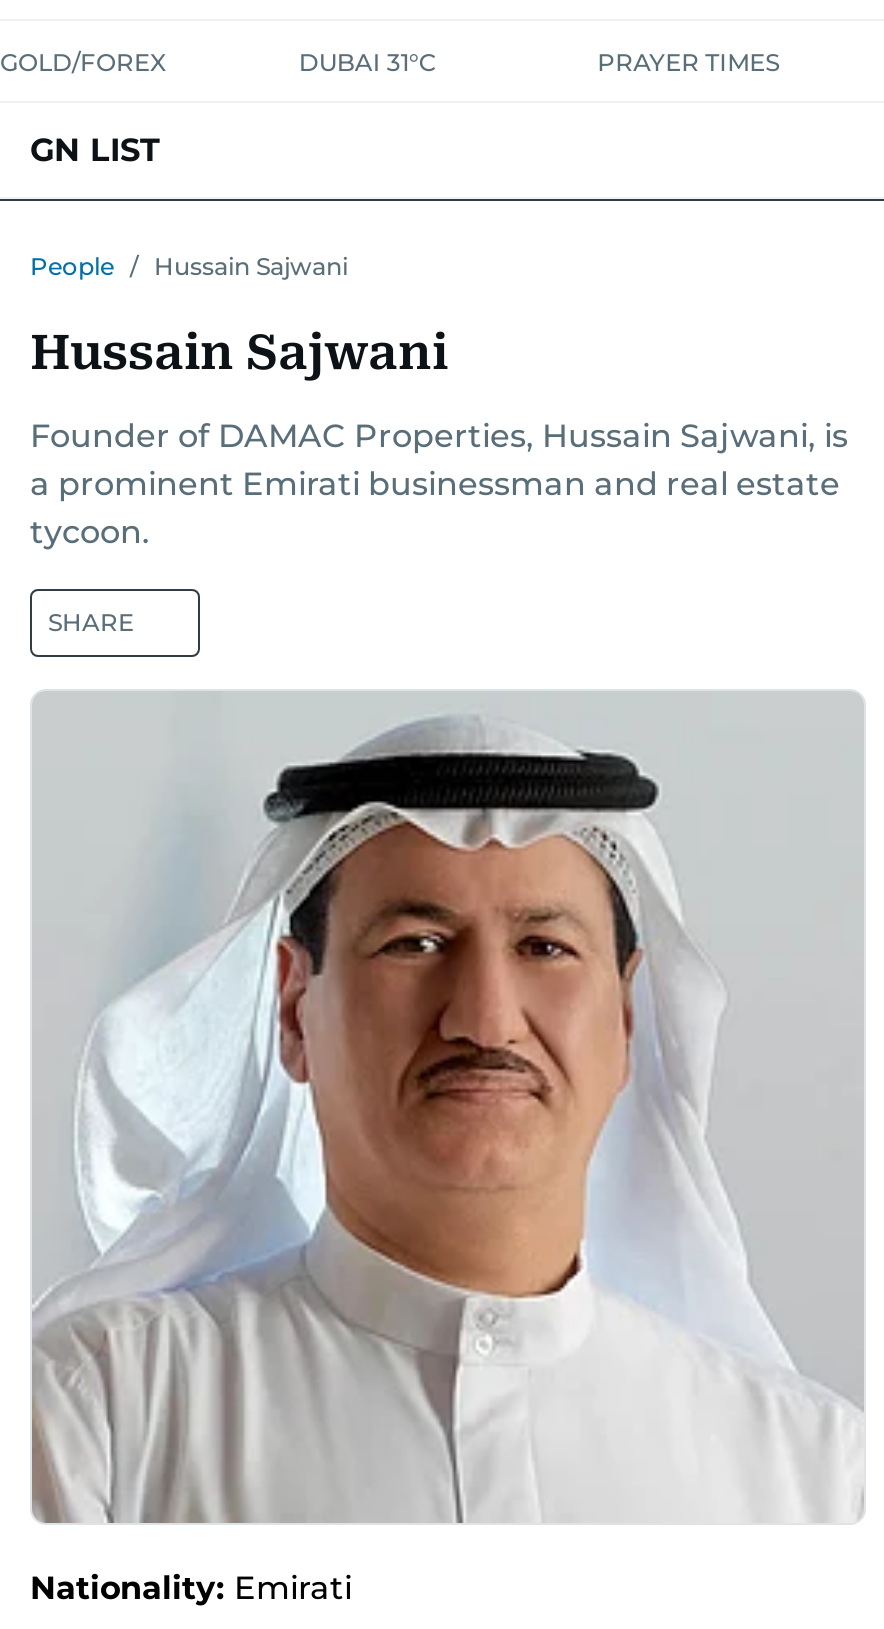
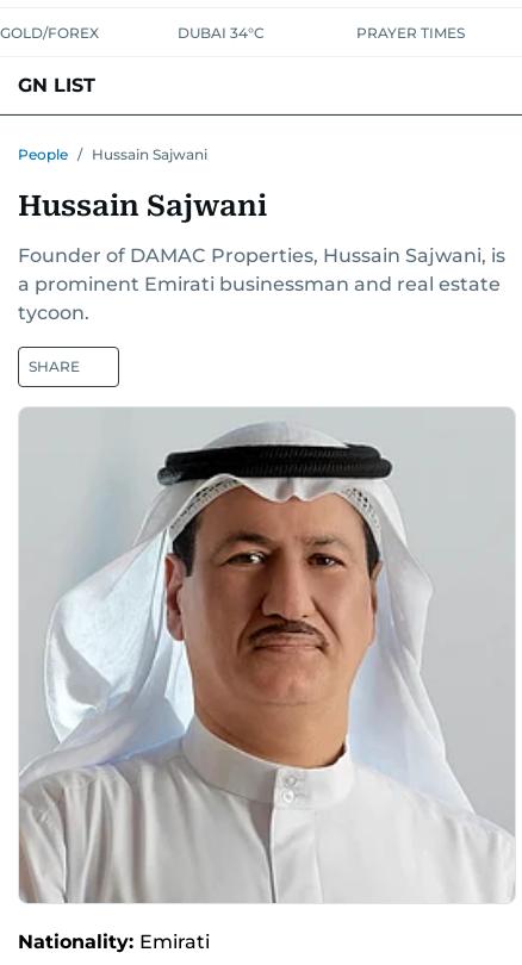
[299,47,437,77] DUBAI 31°C -> [178,24,265,42] DUBAI 34°C

